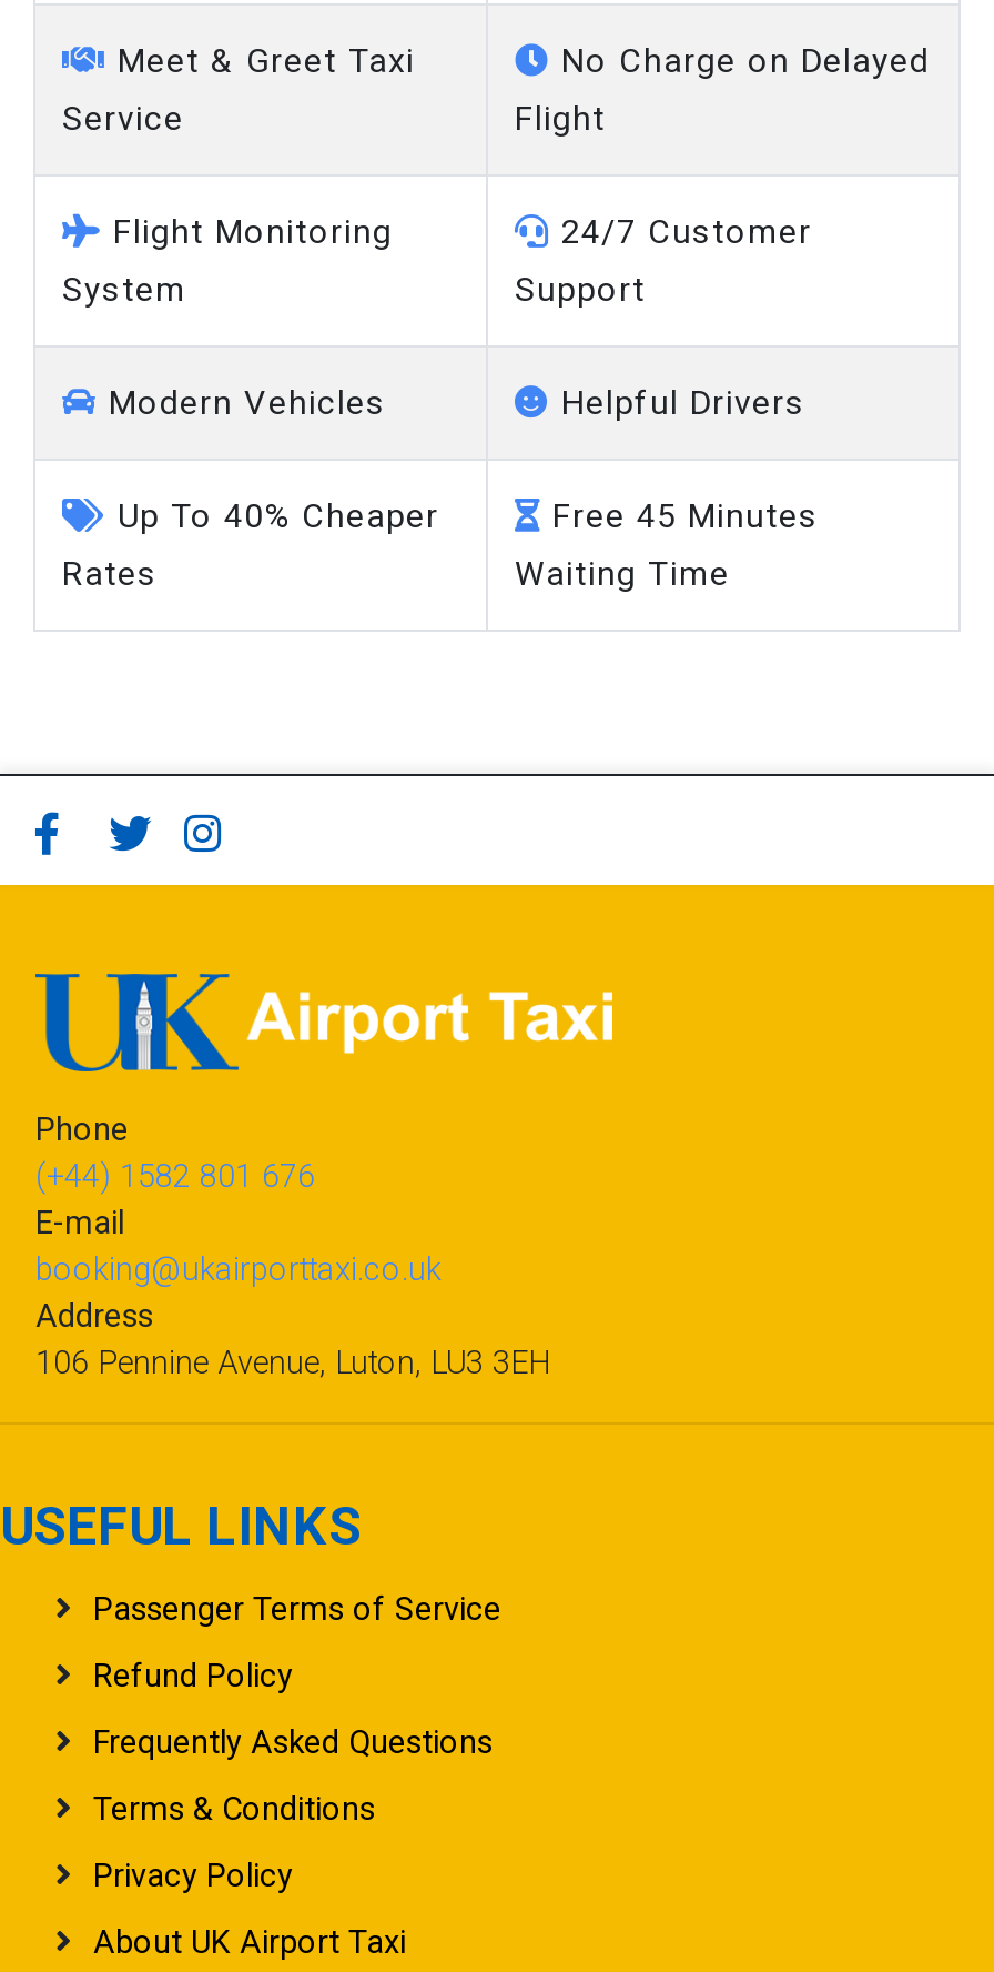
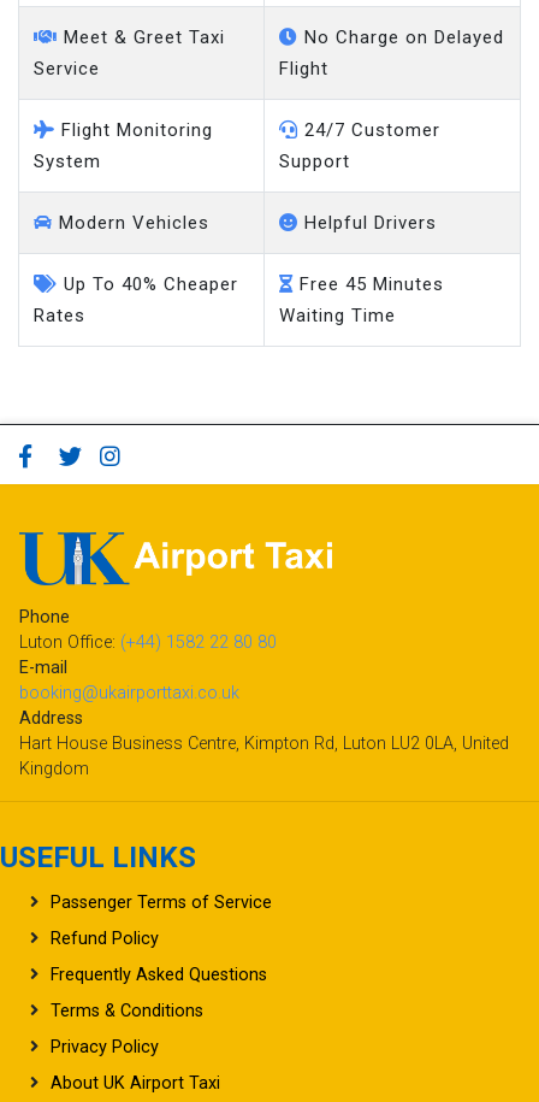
[35,1159,315,1196] (+44) 1582 801 676 -> [19,633,277,653] Luton Office: (+44) 1582 22 80 80
[35,1345,550,1383] 106 Pennine Avenue, Luton, LU3 3EH -> [19,734,509,779] Hart House Business Centre, Kimpton Rd, Luton LU2 0LA, United | Kingdom

